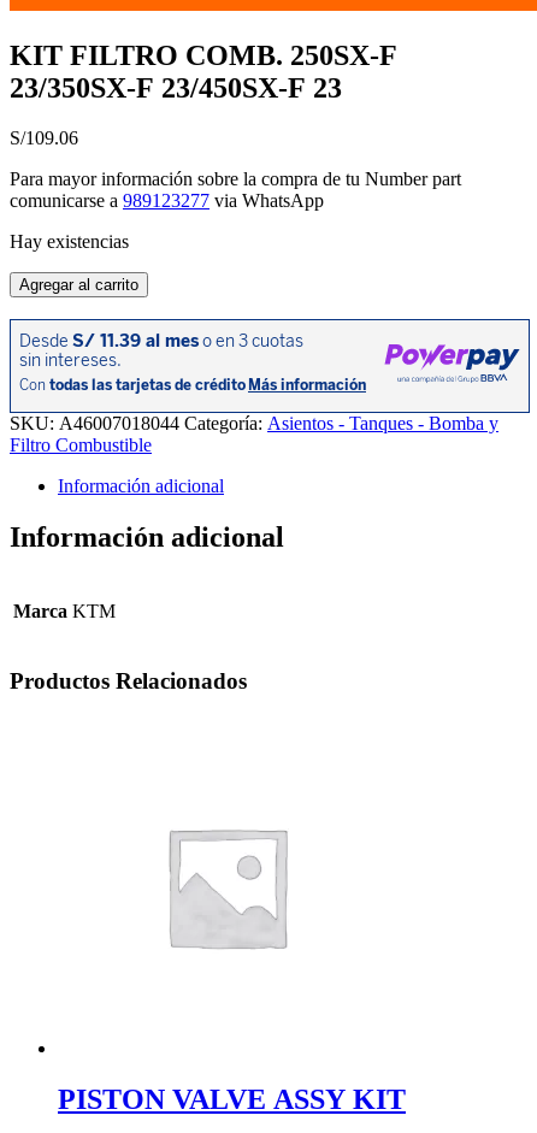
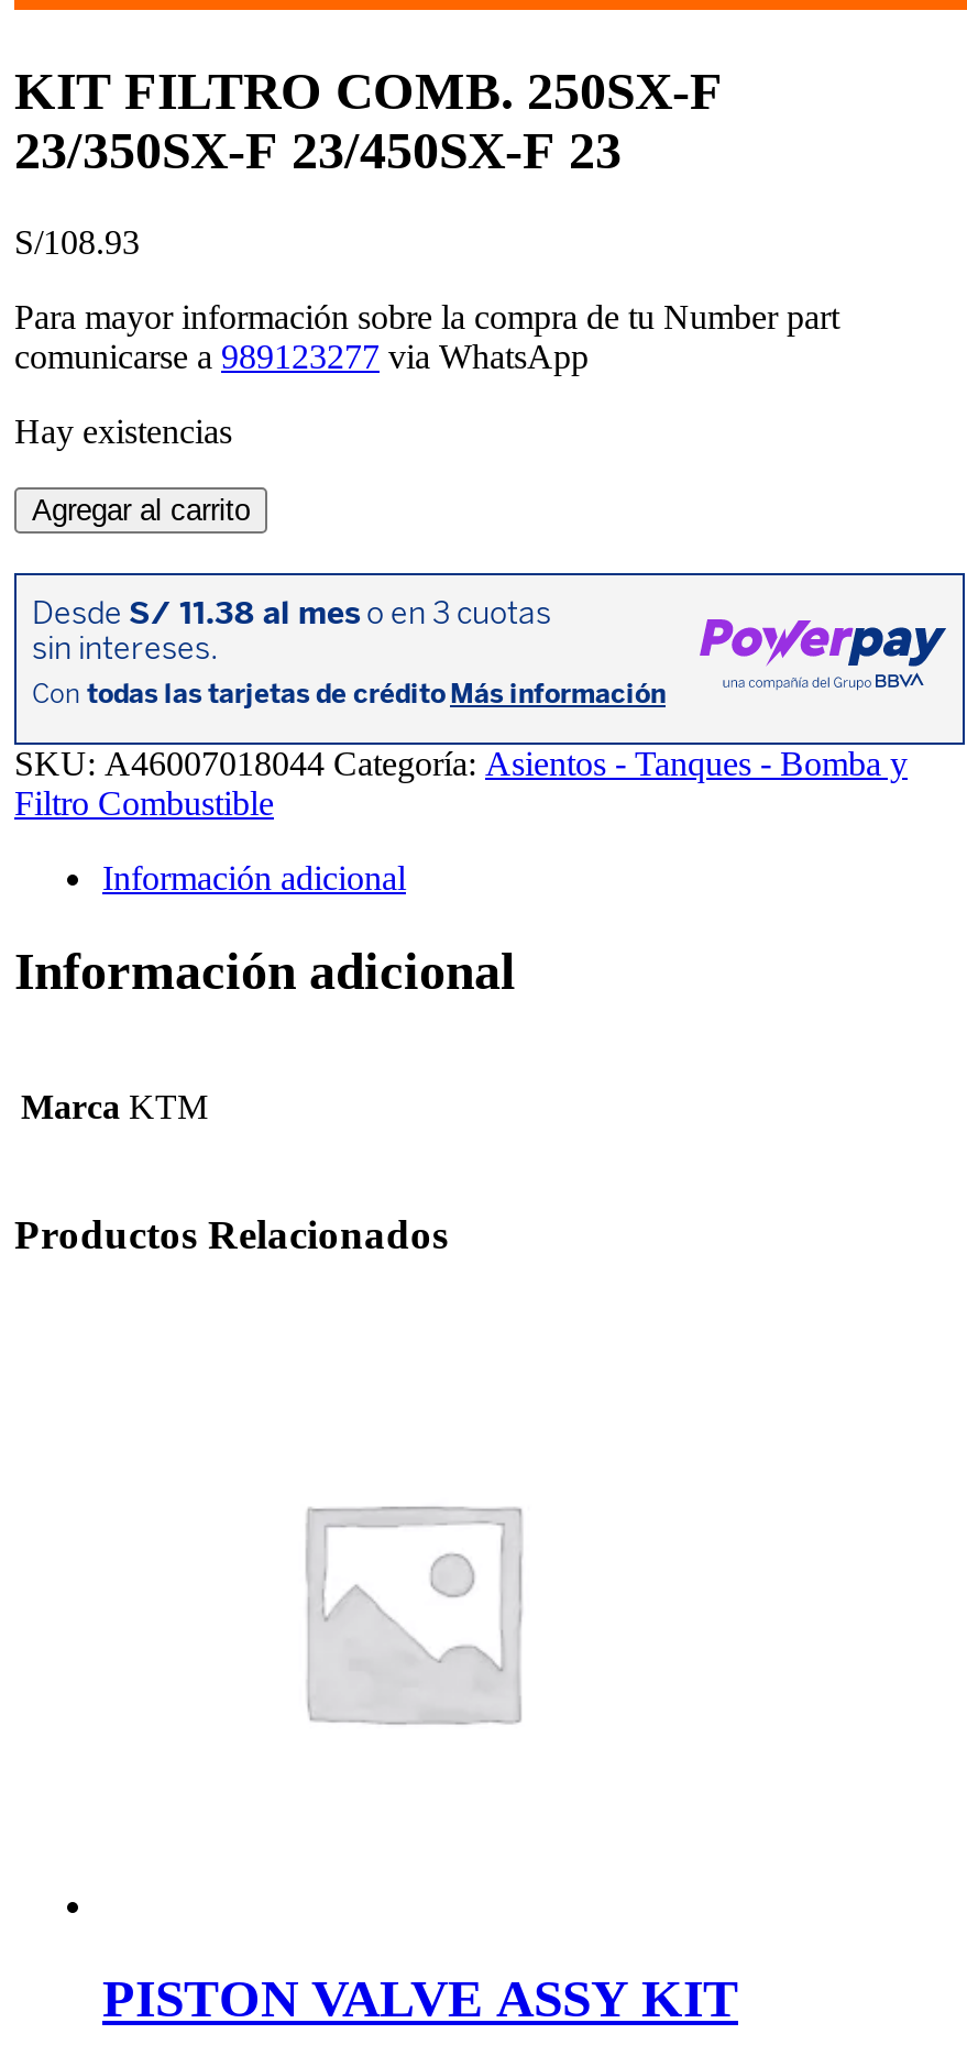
[10,128,78,149] S/109.06 -> [14,224,140,262] S/108.93

